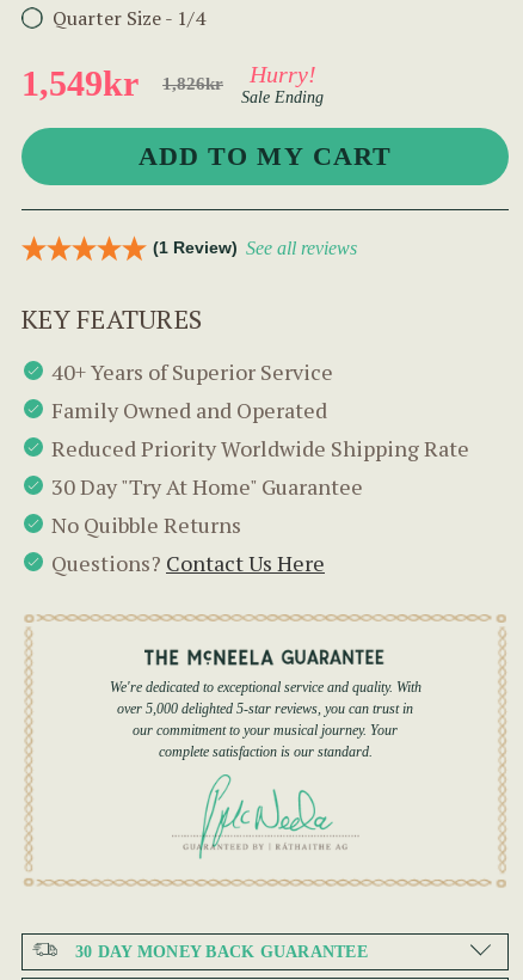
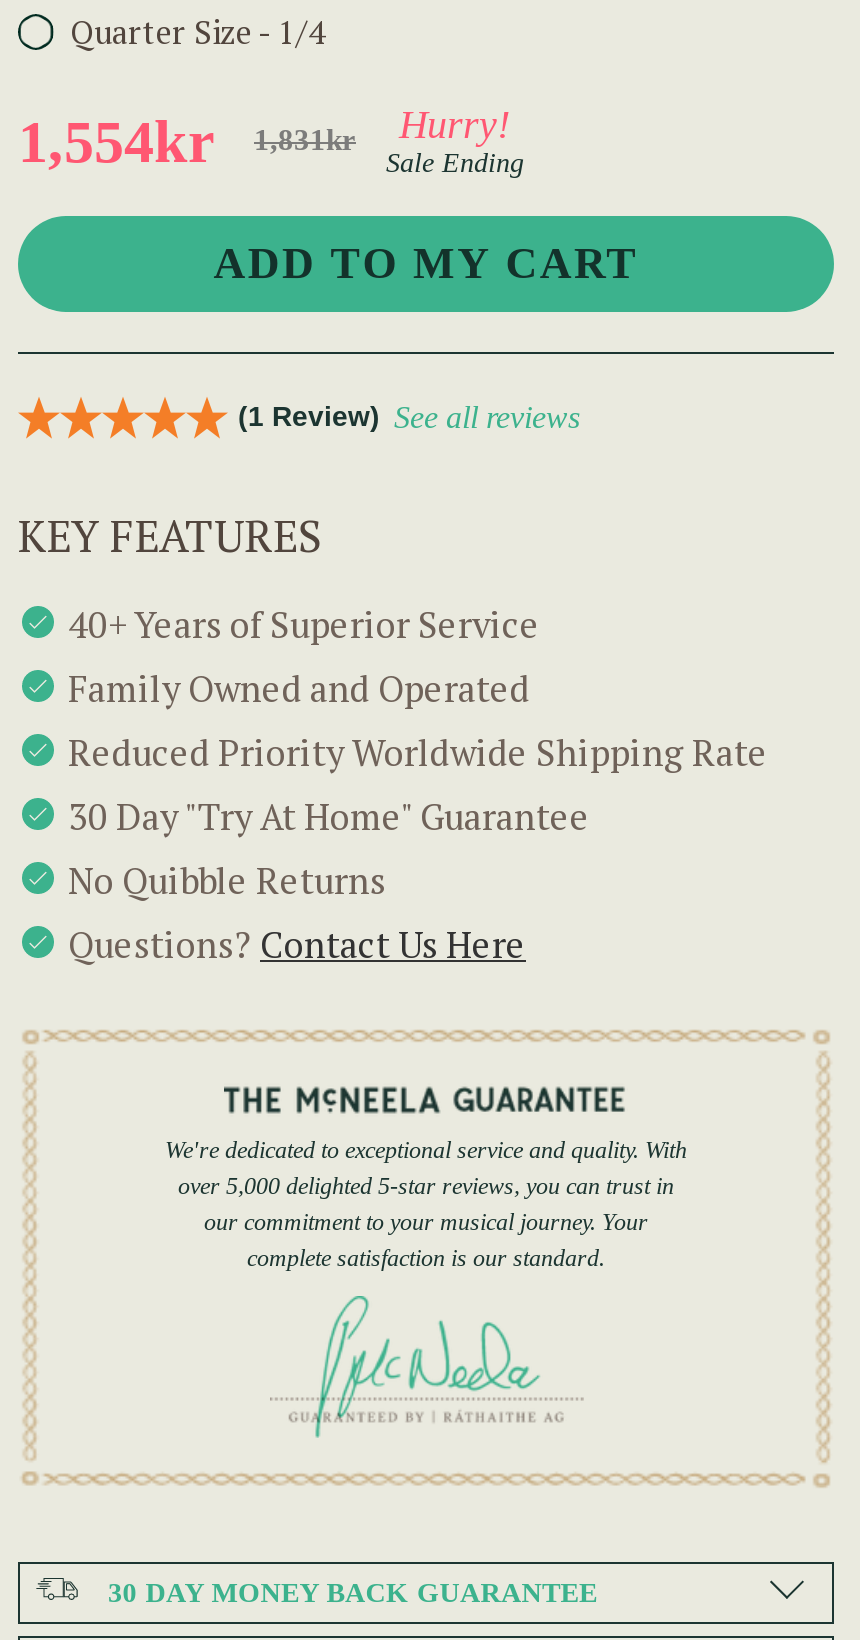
[21,64,223,103] 1,549kr | 1,826kr -> [18,107,356,173] 1,554kr | 1,831kr

